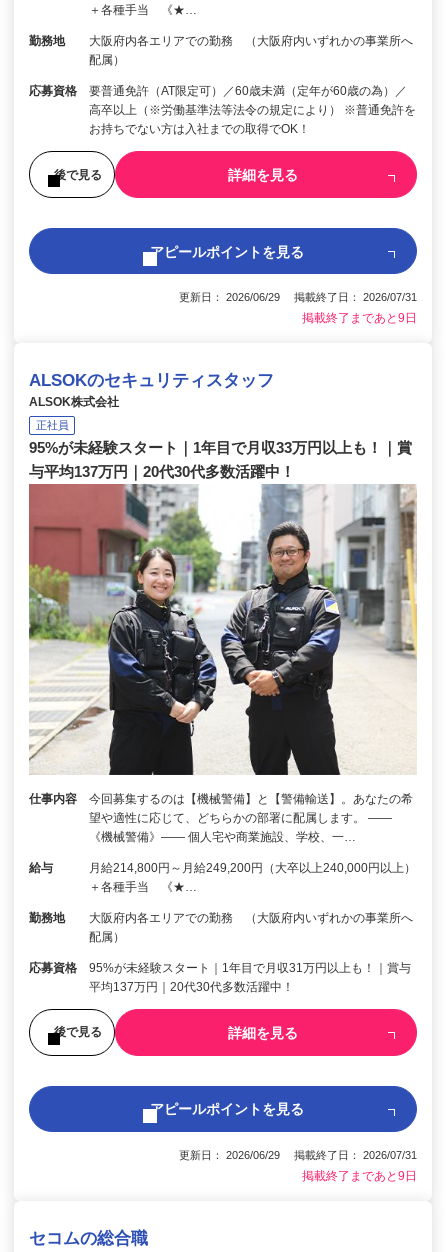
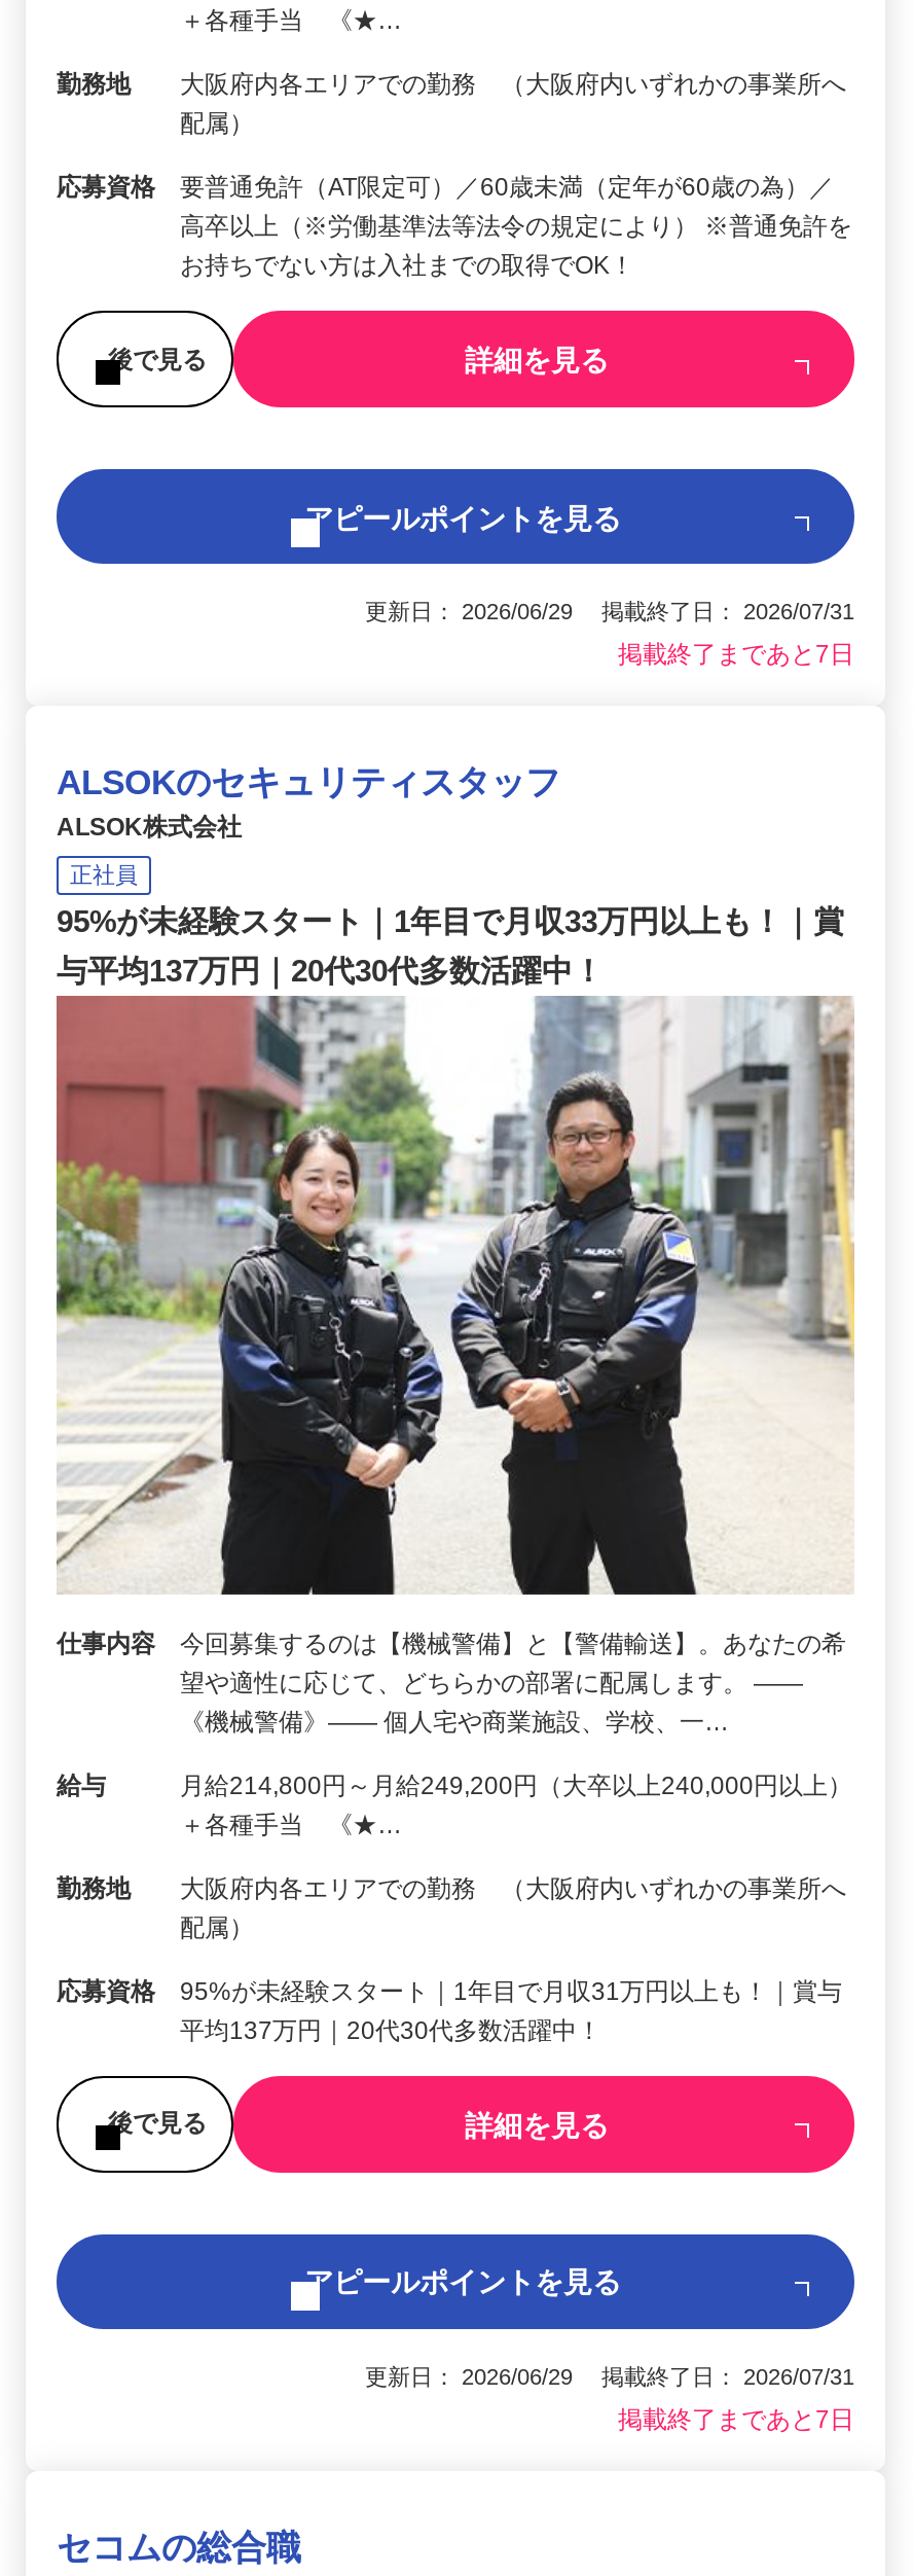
[302,311,417,325] 掲載終了まであと9日 -> [618,640,854,669] 掲載終了まであと7日
[302,1169,417,1183] 掲載終了まであと9日 -> [618,2405,854,2434] 掲載終了まであと7日

